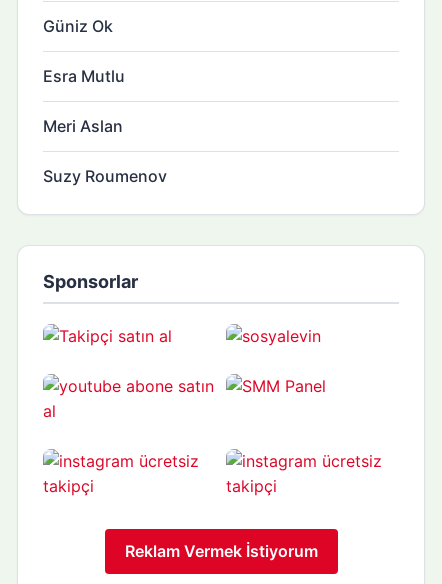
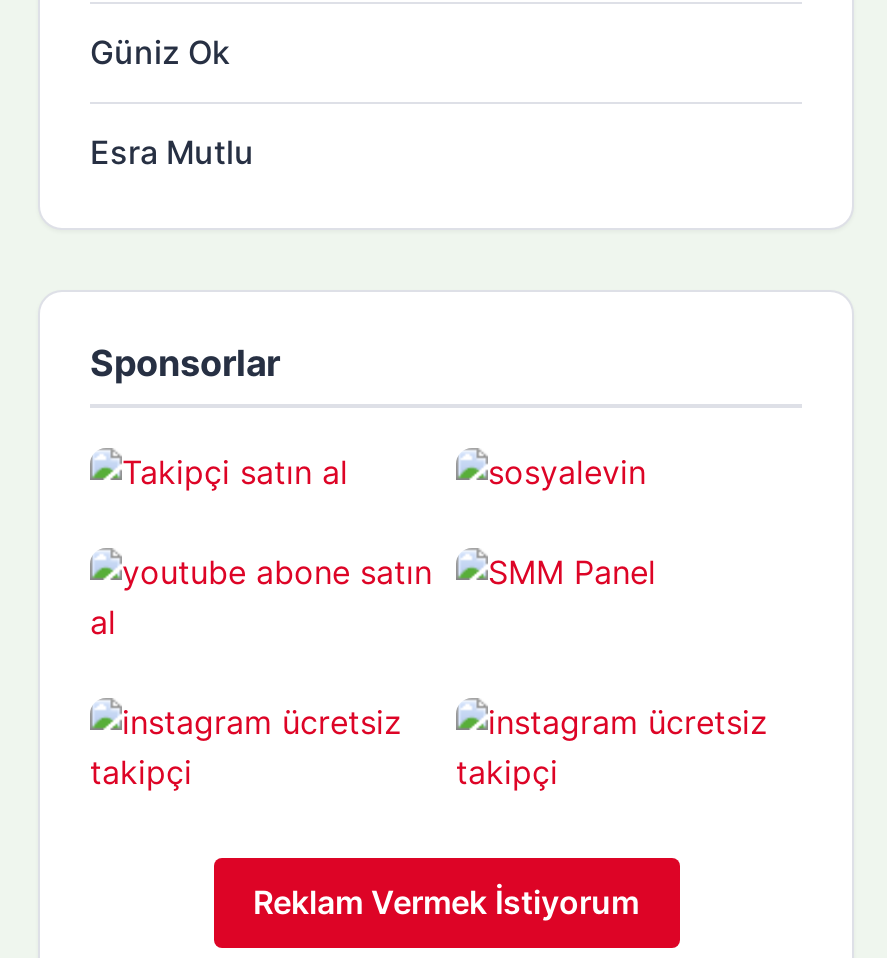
[43,115,167,185] Meri Aslan | Suzy Roumenov -> none

